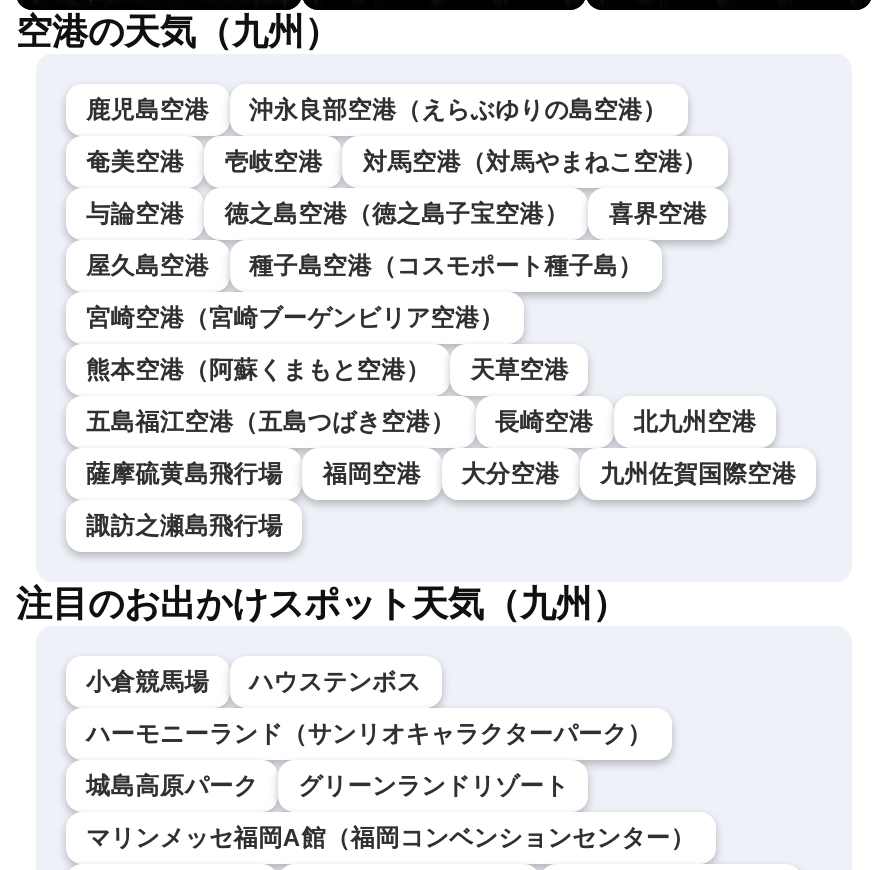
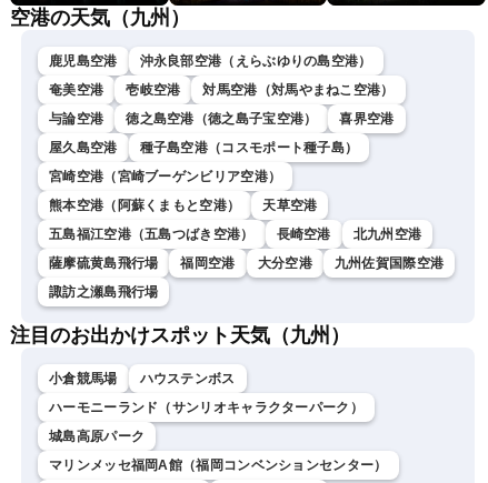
[298,772,569,800] グリーンランドリゾート -> none

